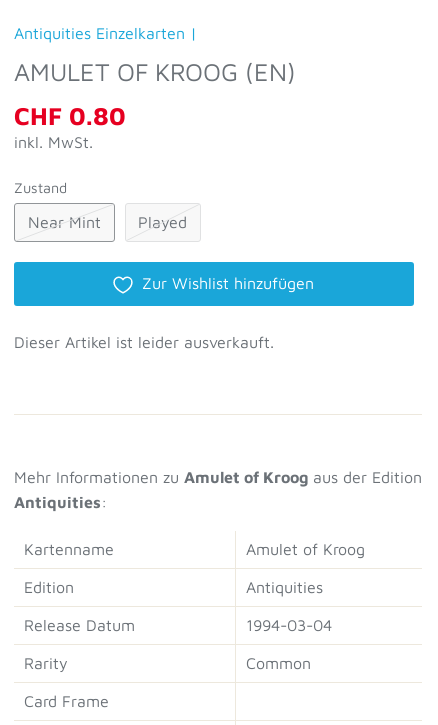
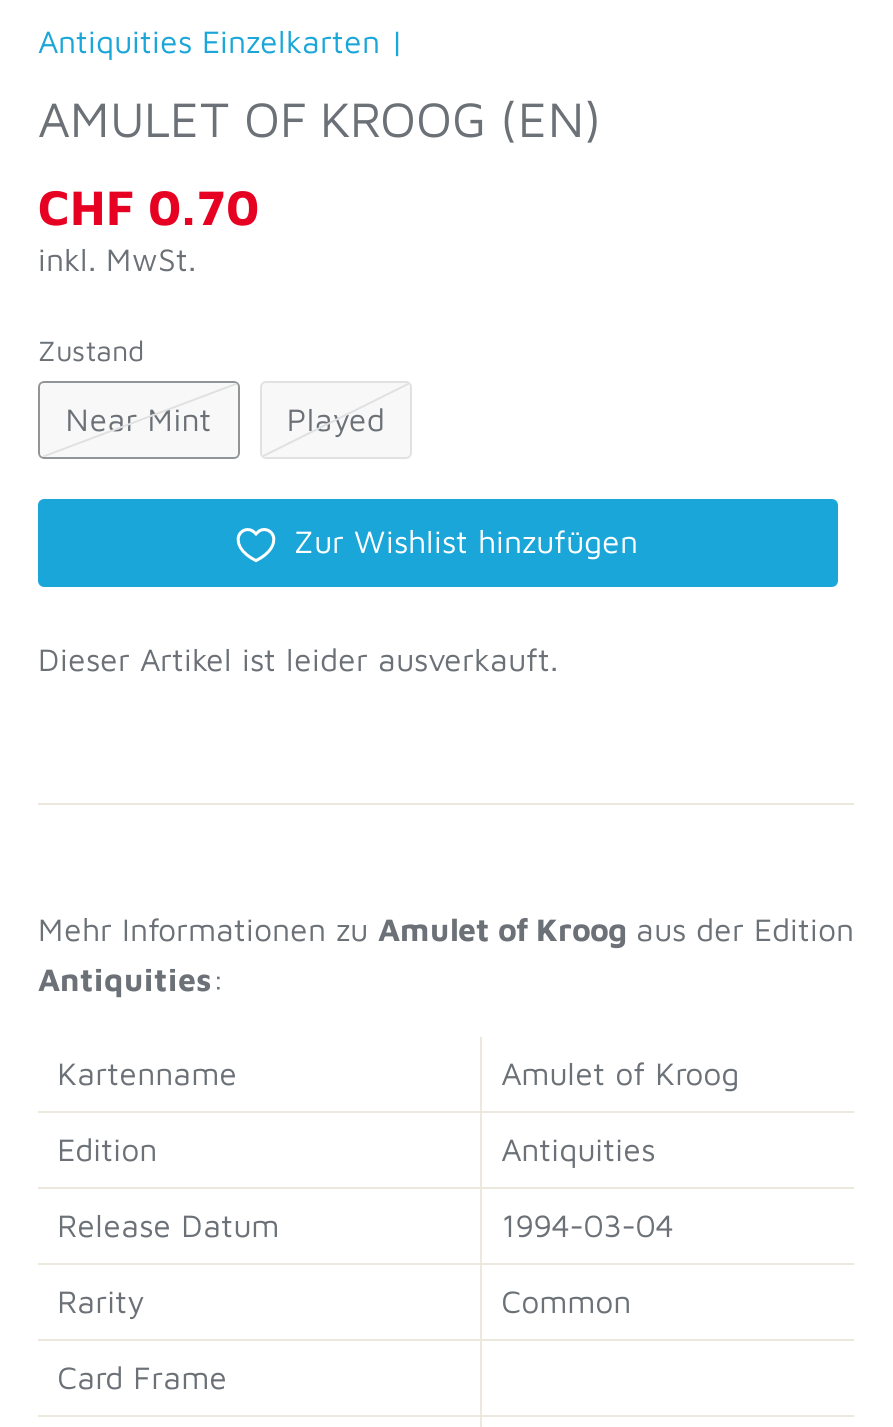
[14,101,126,130] CHF 0.80 -> [38,177,260,235] CHF 0.70

